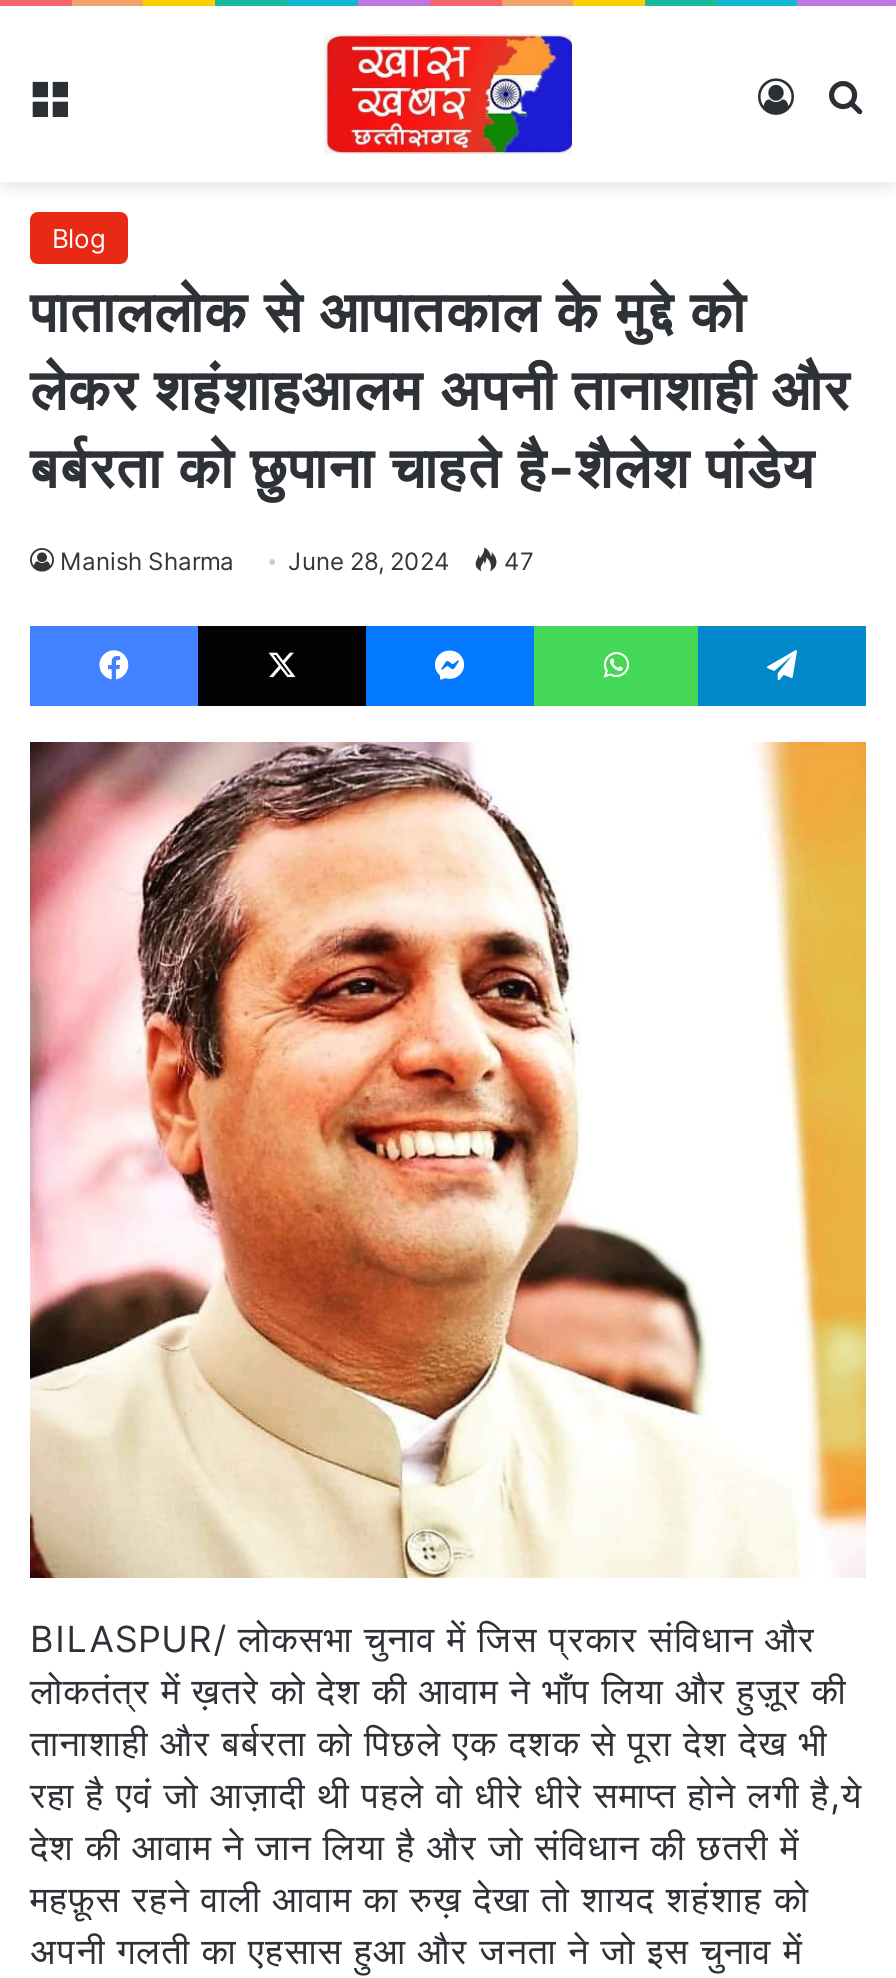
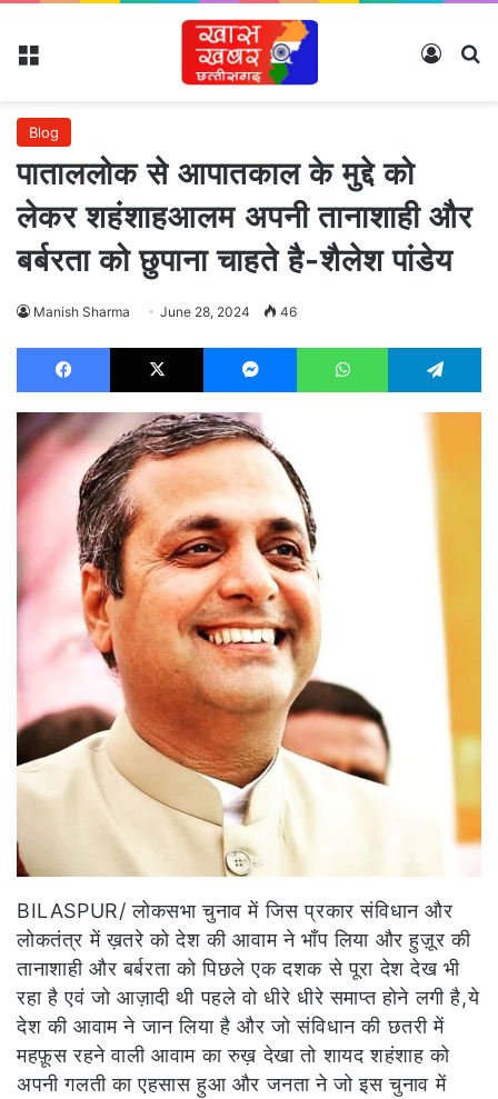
[60,546,534,576] Manish Sharma June 28, 2024 47 -> [33,303,297,320] Manish Sharma June 28, 2024 46

